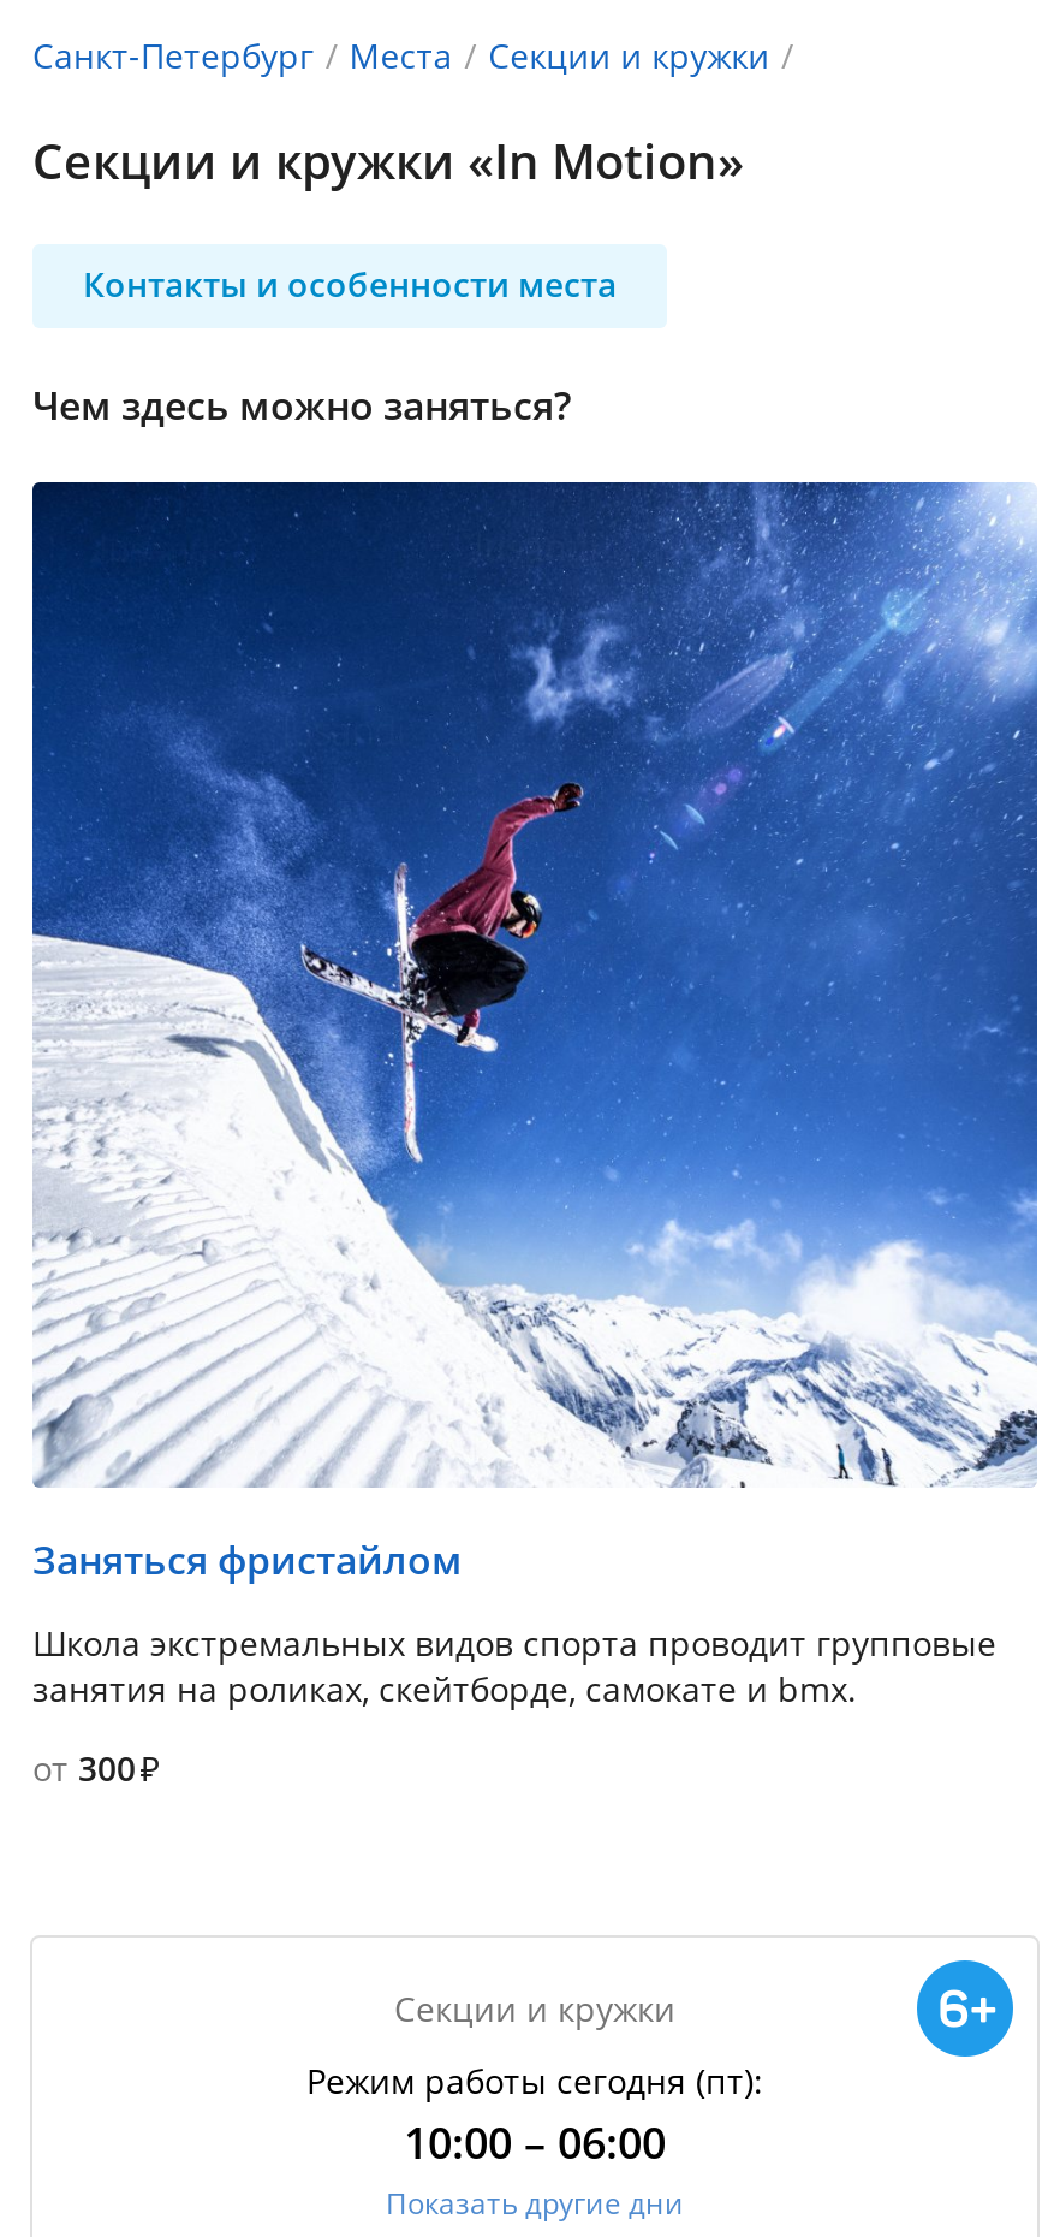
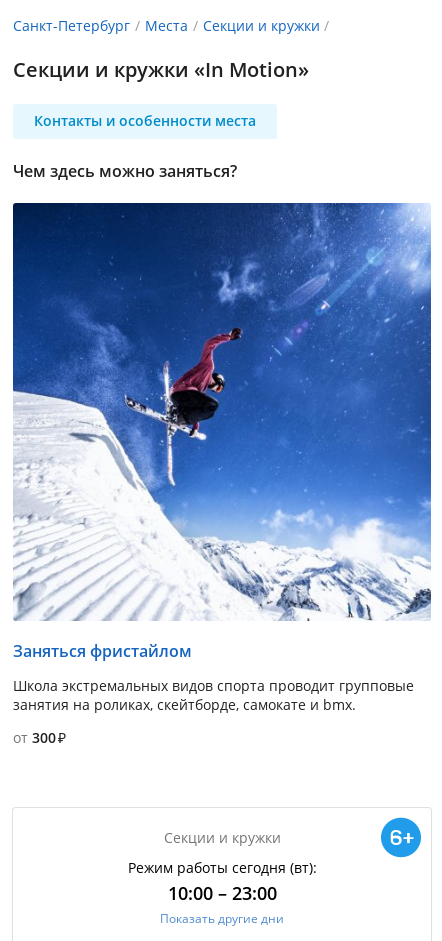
[306,2058,763,2104] Режим работы сегодня (пт): -> [127,858,316,877] Режим работы сегодня (вт):
[404,2113,666,2171] 10:00 – 06:00 -> [167,881,276,905] 10:00 – 23:00

